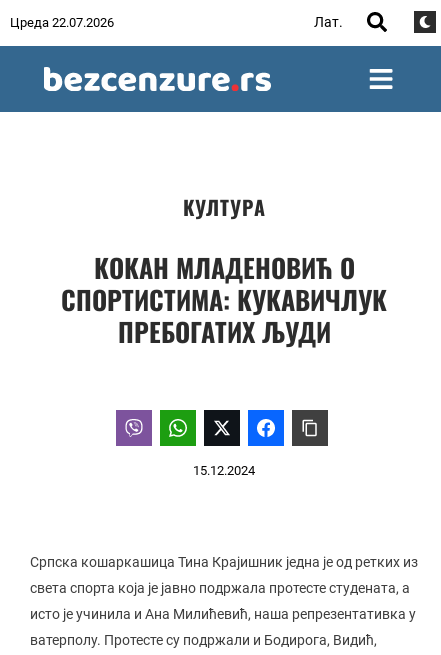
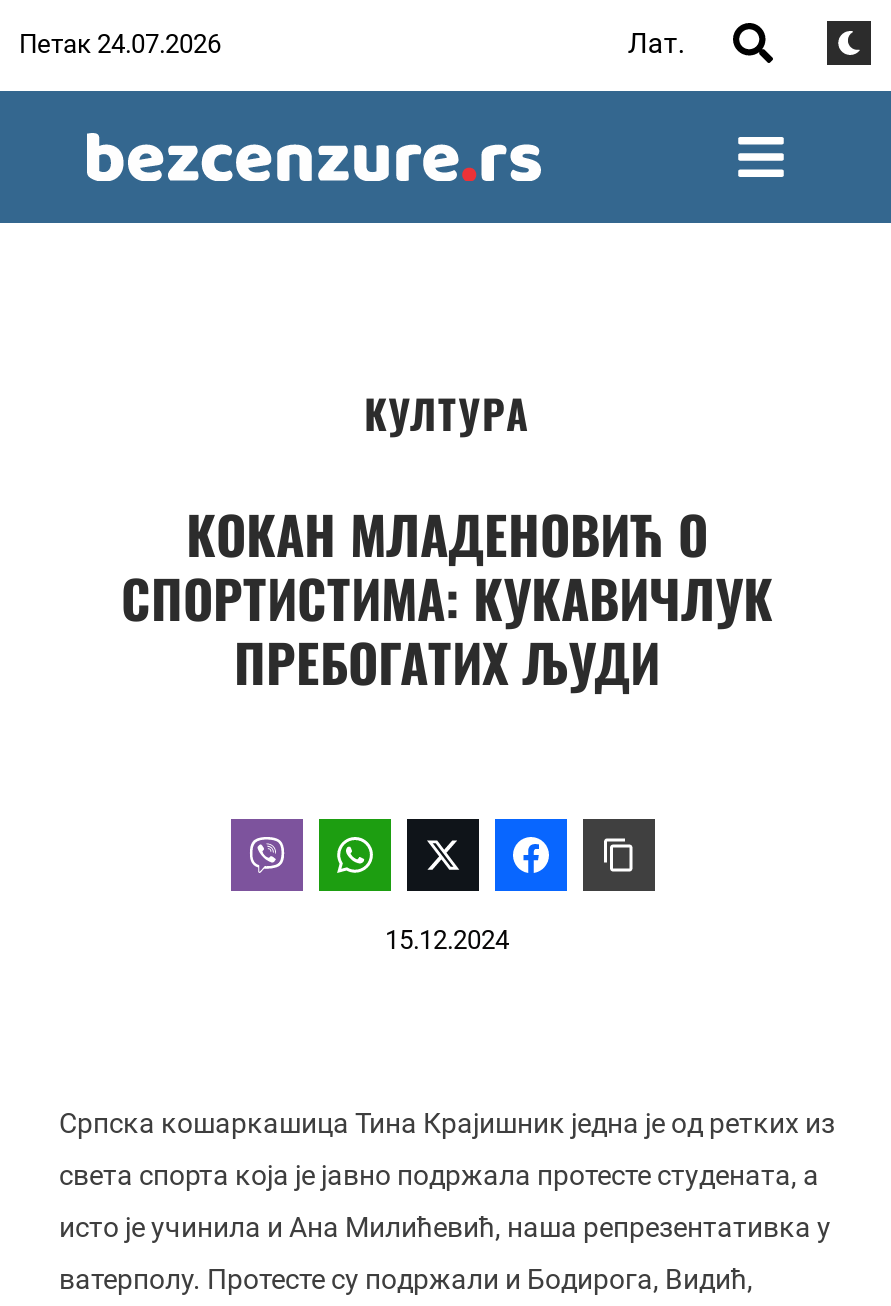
[10,14,114,29] Цреда 22.07.2026 -> [19,28,221,58] Петак 24.07.2026

